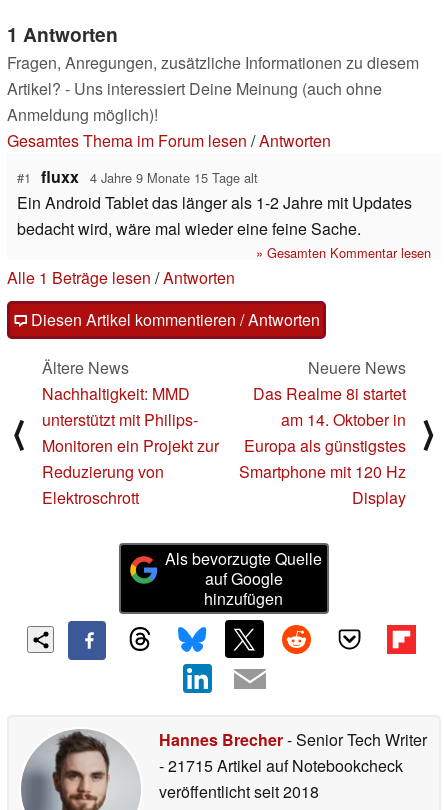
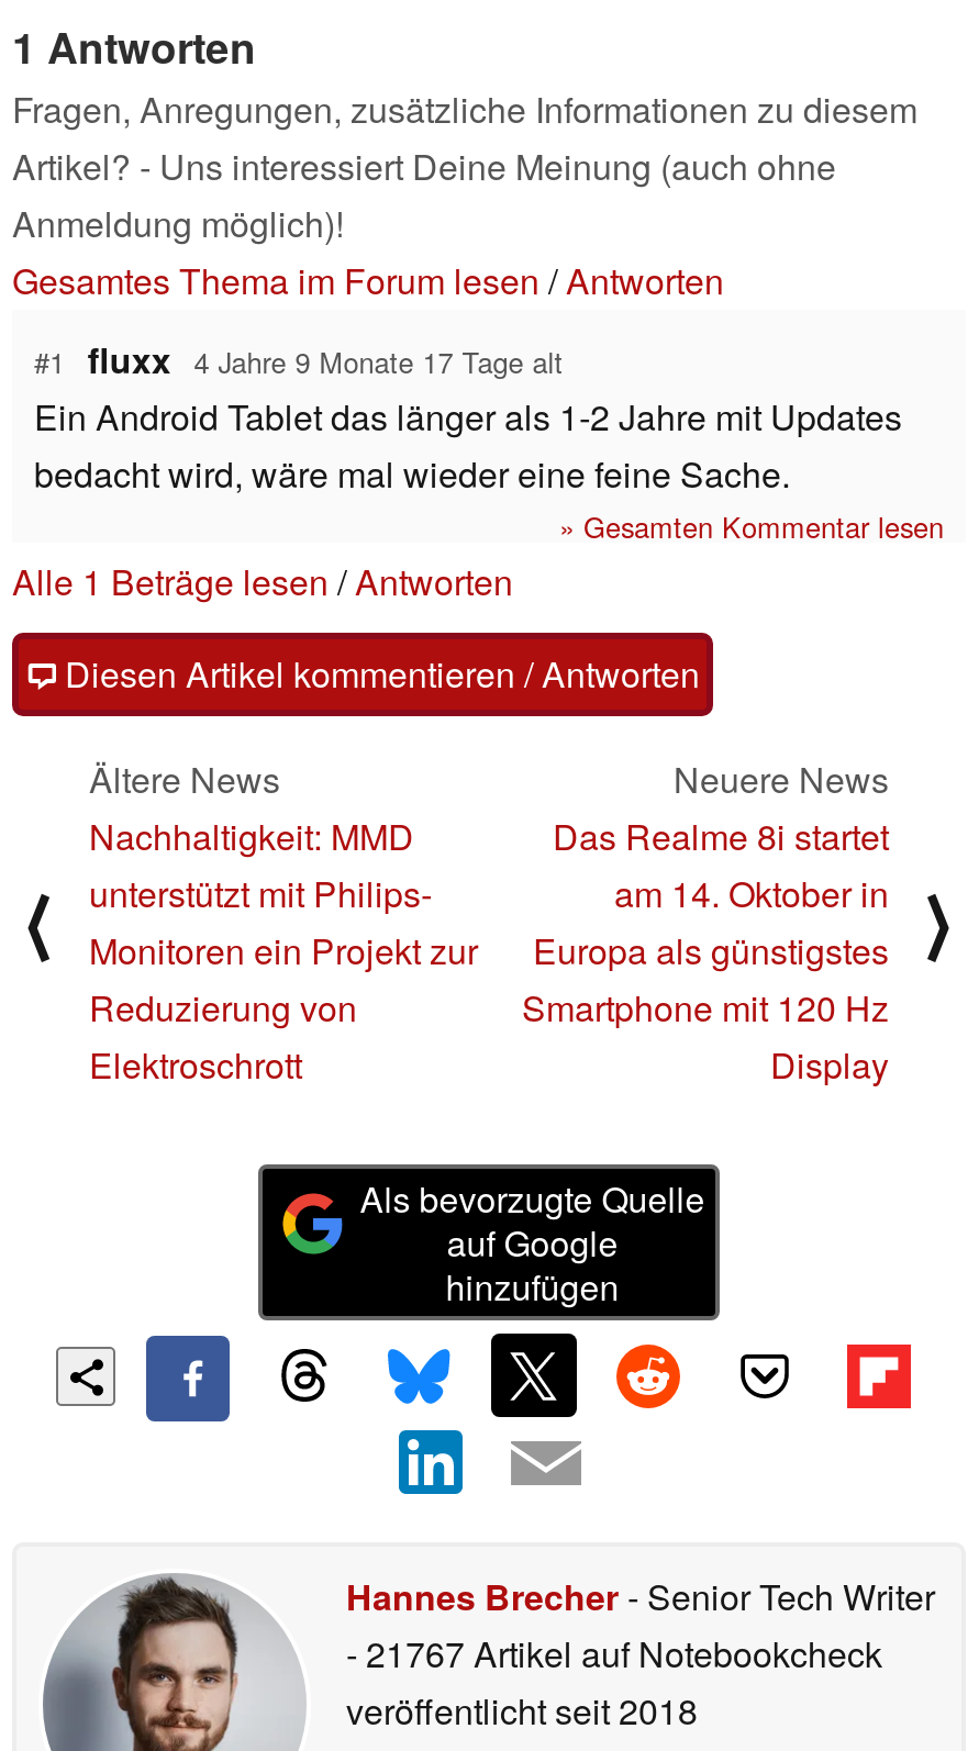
[17,165,258,188] #1 fluxx 4 Jahre 9 Monate 15 Tage alt -> [34,335,563,385] #1 fluxx 4 Jahre 9 Monate 17 Tage alt
[159,754,403,777] - 21715 Artikel auf Notebookcheck -> [346,1628,882,1679] - 21767 Artikel auf Notebookcheck

